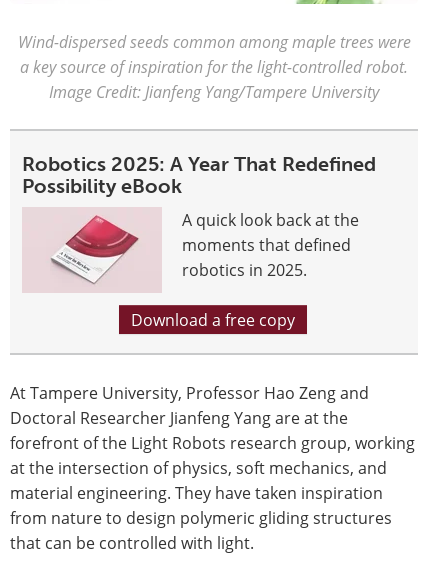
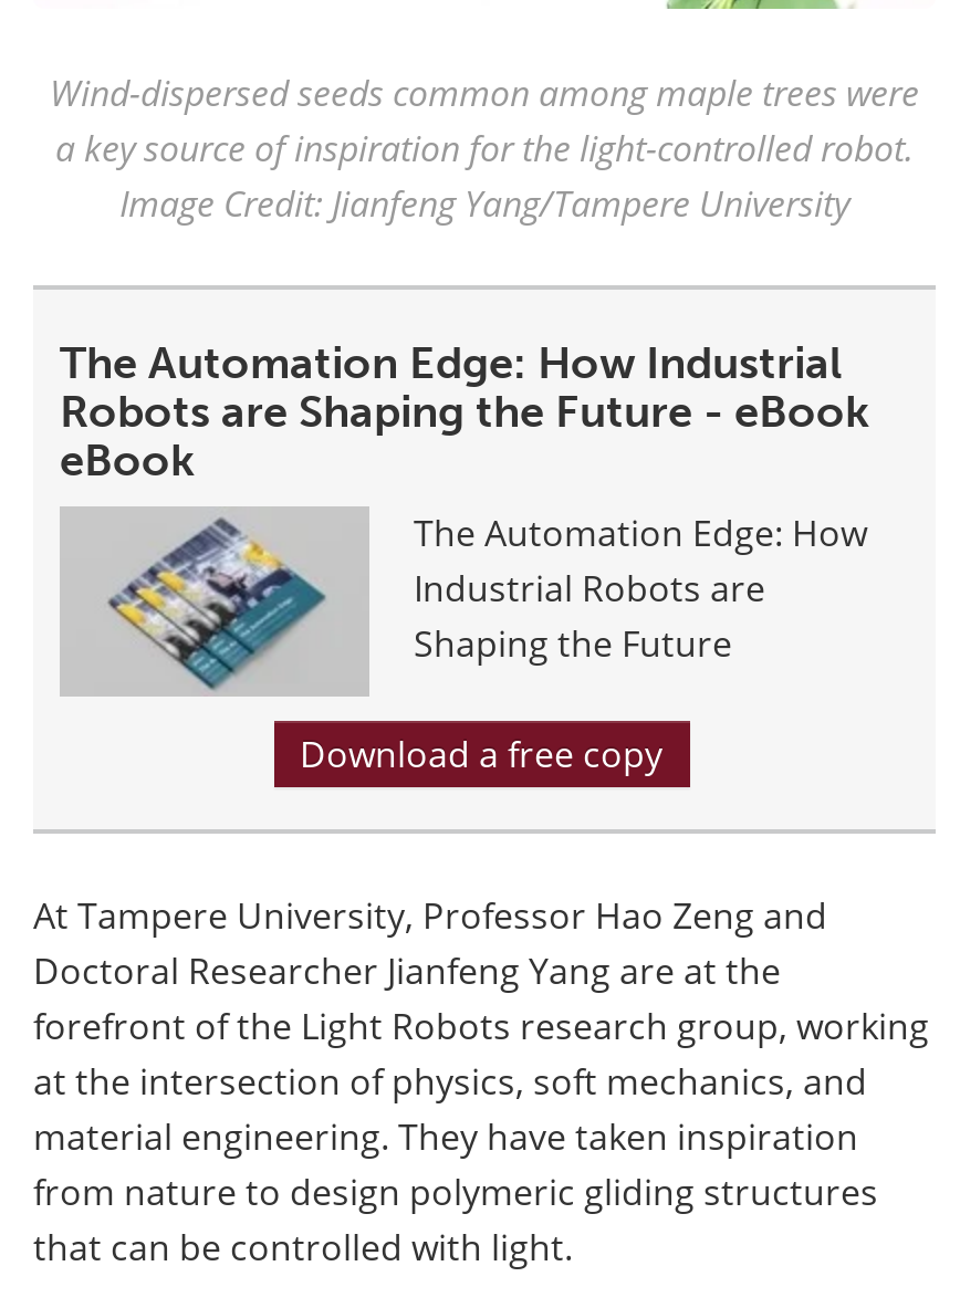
[22,152,376,293] [image] | Robotics 2025: A Year That Redefined | Possibility eBook | A quick look back at the | moments that defined | robotics in 2025. -> [60,336,869,697] [image] | The Automation Edge: How Industrial | Robots are Shaping the Future - eBook | eBook | The Automation Edge: How | Industrial Robots are | Shaping the Future

